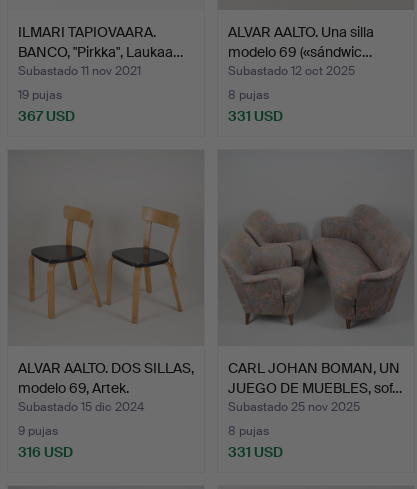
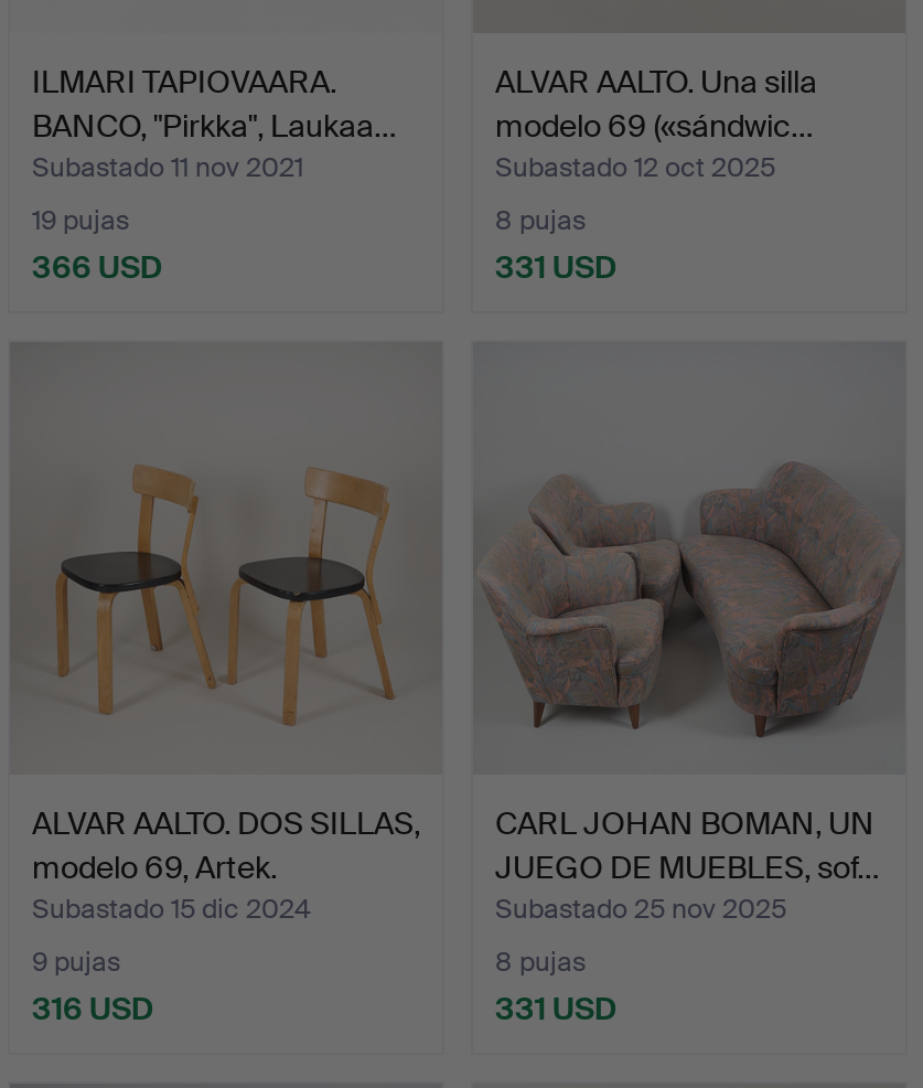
[18,107,75,125] 367 USD -> [32,247,162,287] 366 USD

